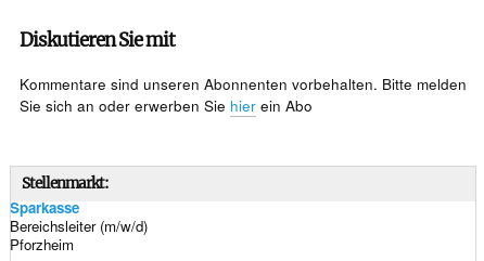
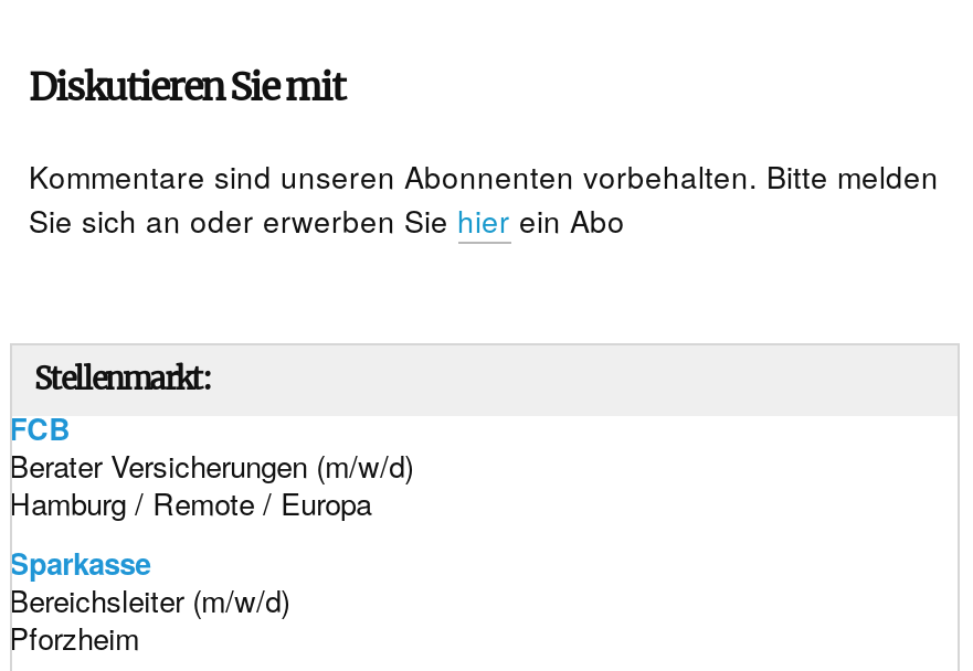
none -> [9,408,413,525] FCB | Berater Versicherungen (m/w/d) | Hamburg / Remote / Europa

